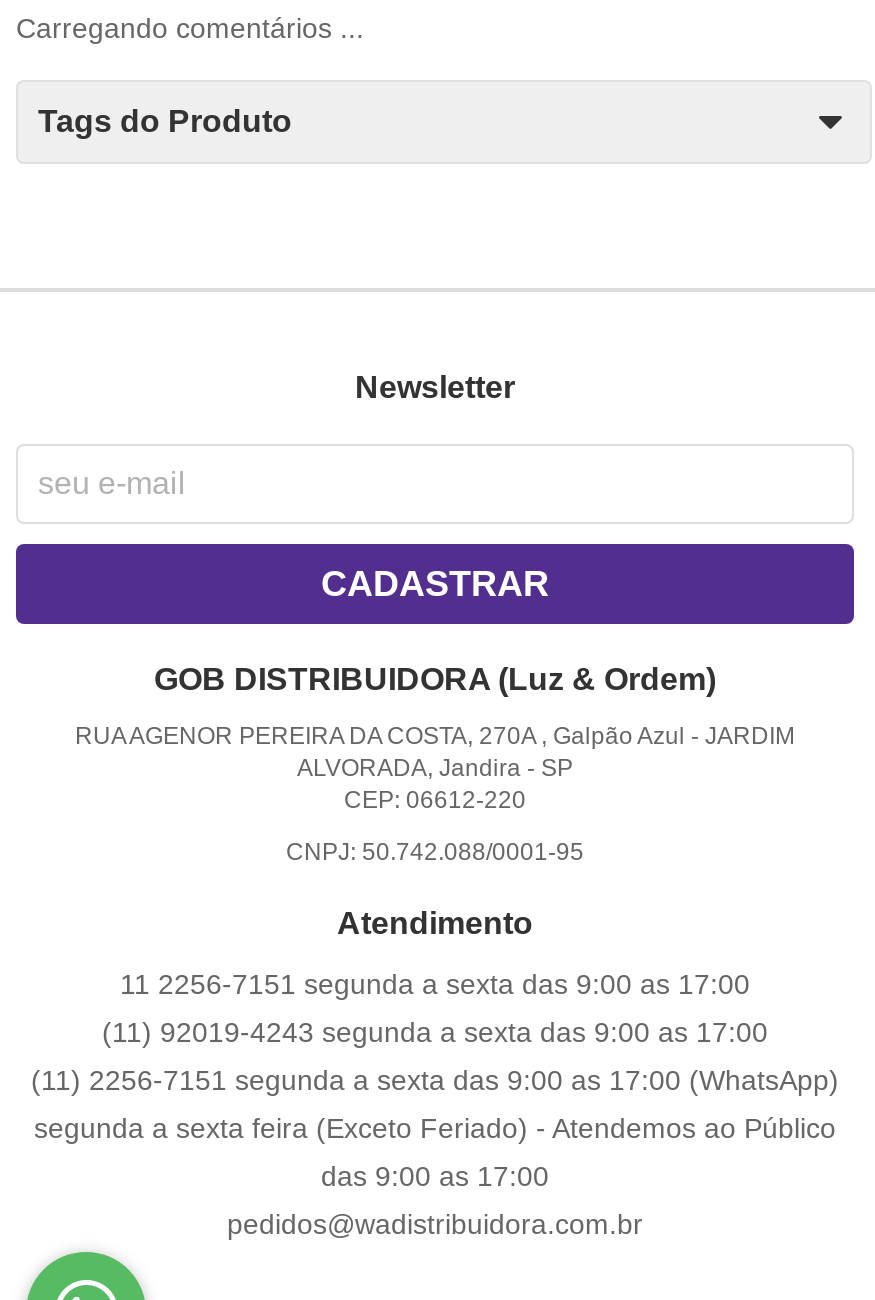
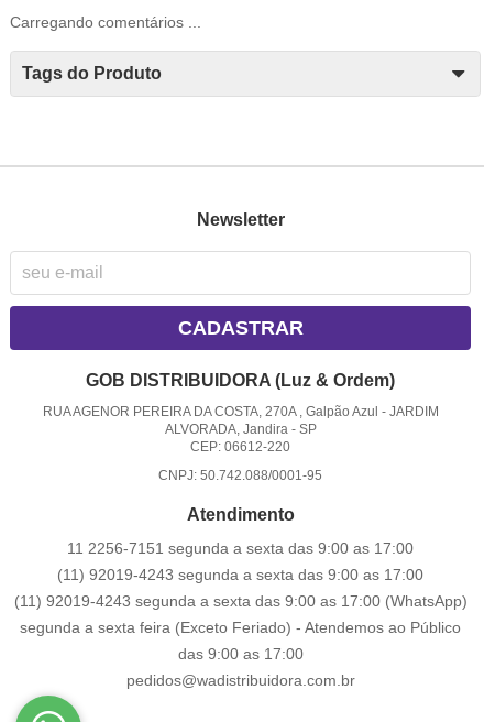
[31,1065,839,1097] (11) 2256-7151 segunda a sexta das 9:00 as 17:00 (WhatsApp) -> [14,593,467,610] (11) 92019-4243 segunda a sexta das 9:00 as 17:00 (WhatsApp)

